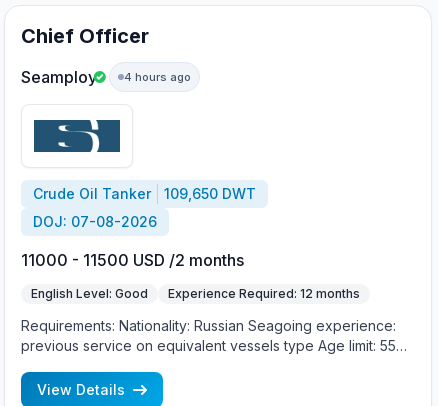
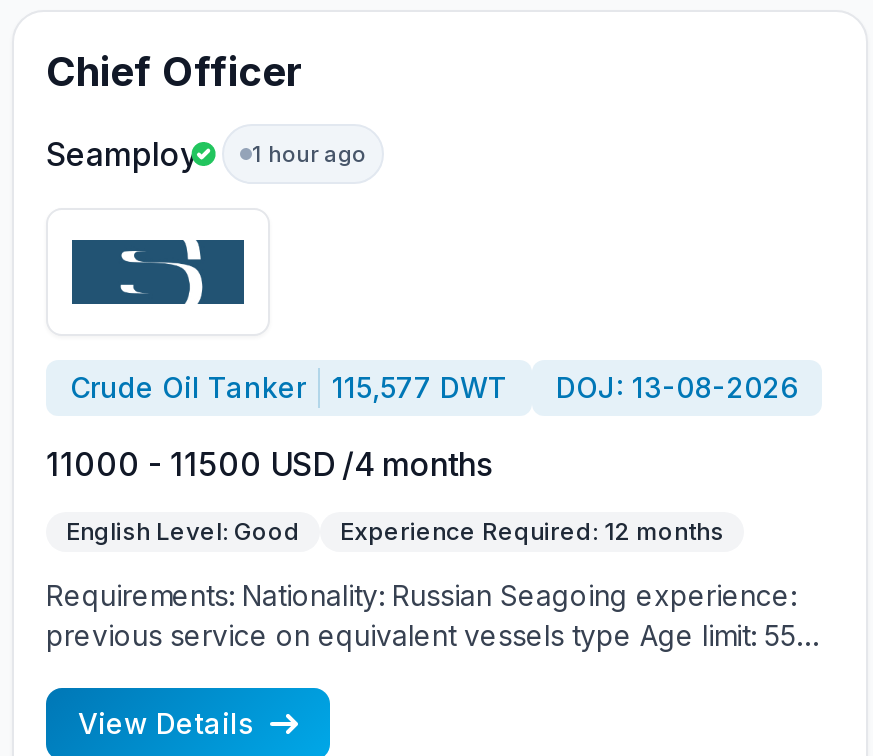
[21,67,191,87] Seamploy 4 hours ago -> [46,134,366,174] Seamploy 1 hour ago
[164,185,256,202] 109,650 DWT -> [332,370,508,404] 115,577 DWT
[33,213,157,230] DOJ: 07-08-2026 -> [556,370,798,404] DOJ: 13-08-2026
[21,250,244,270] 11000 - 11500 USD /2 months -> [46,444,492,484] 11000 - 11500 USD /4 months

